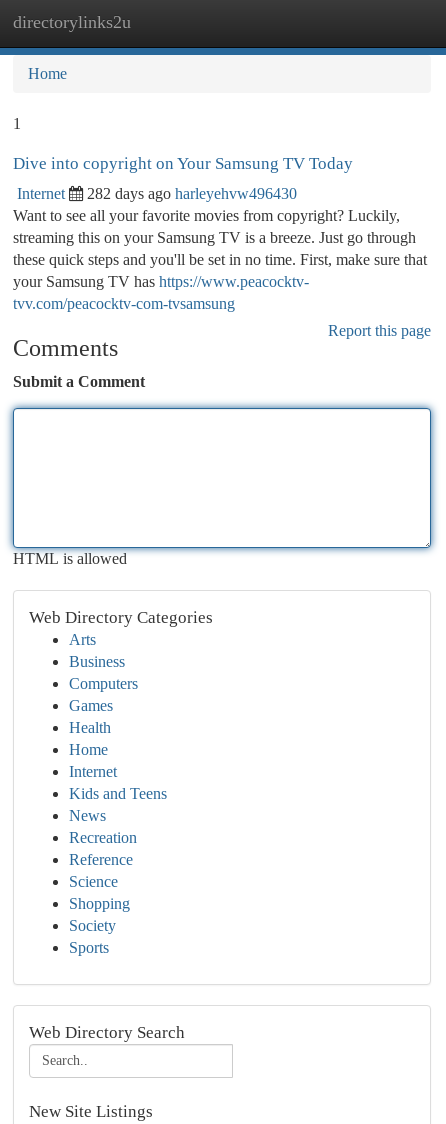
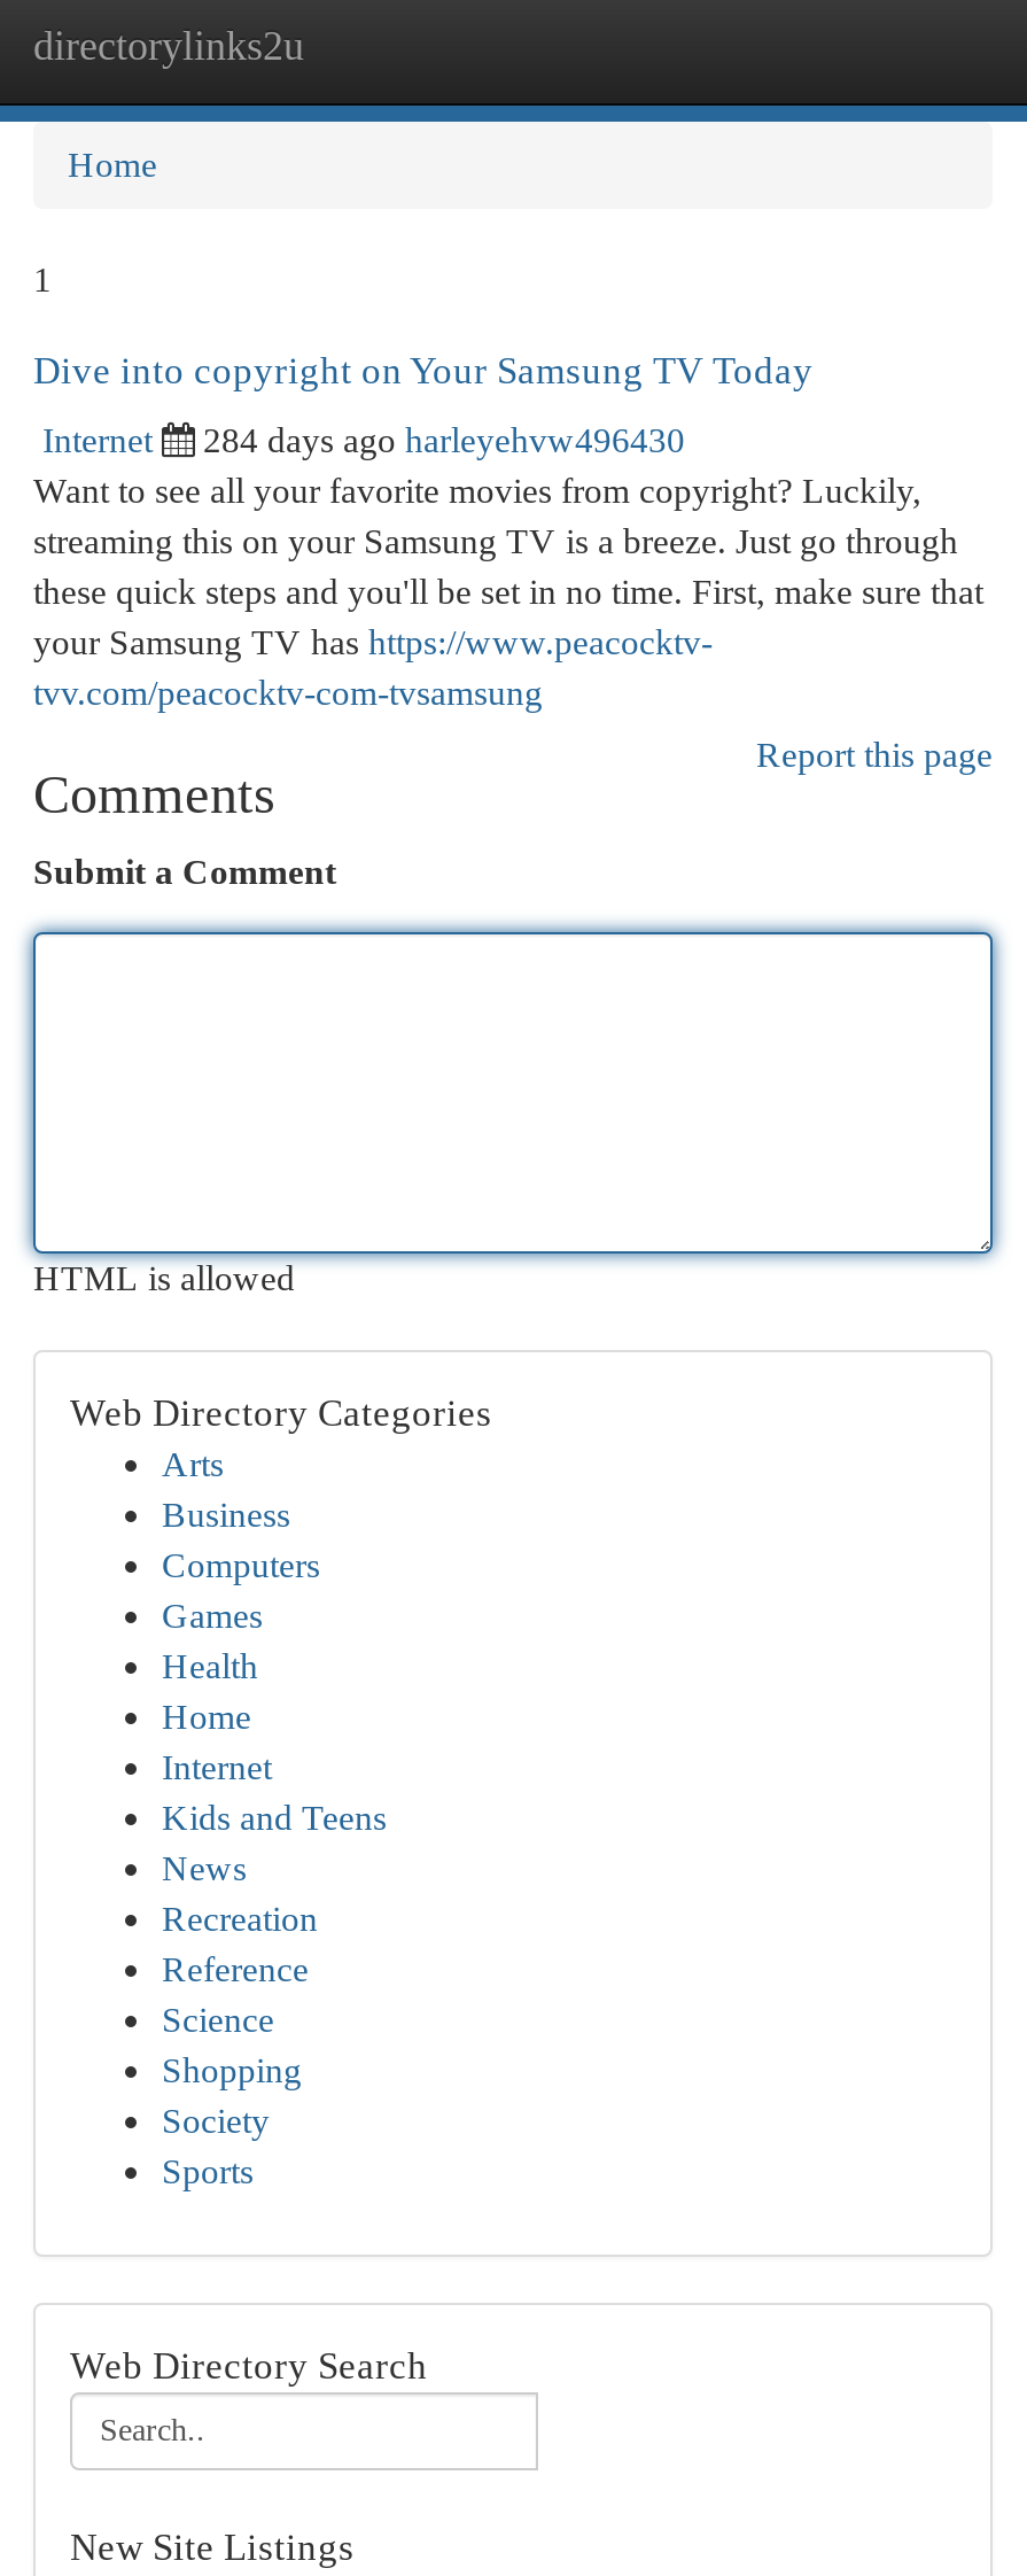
[87,185,297,202] 282 days ago harleyehvw496430 -> [203,420,685,459] 284 days ago harleyehvw496430

